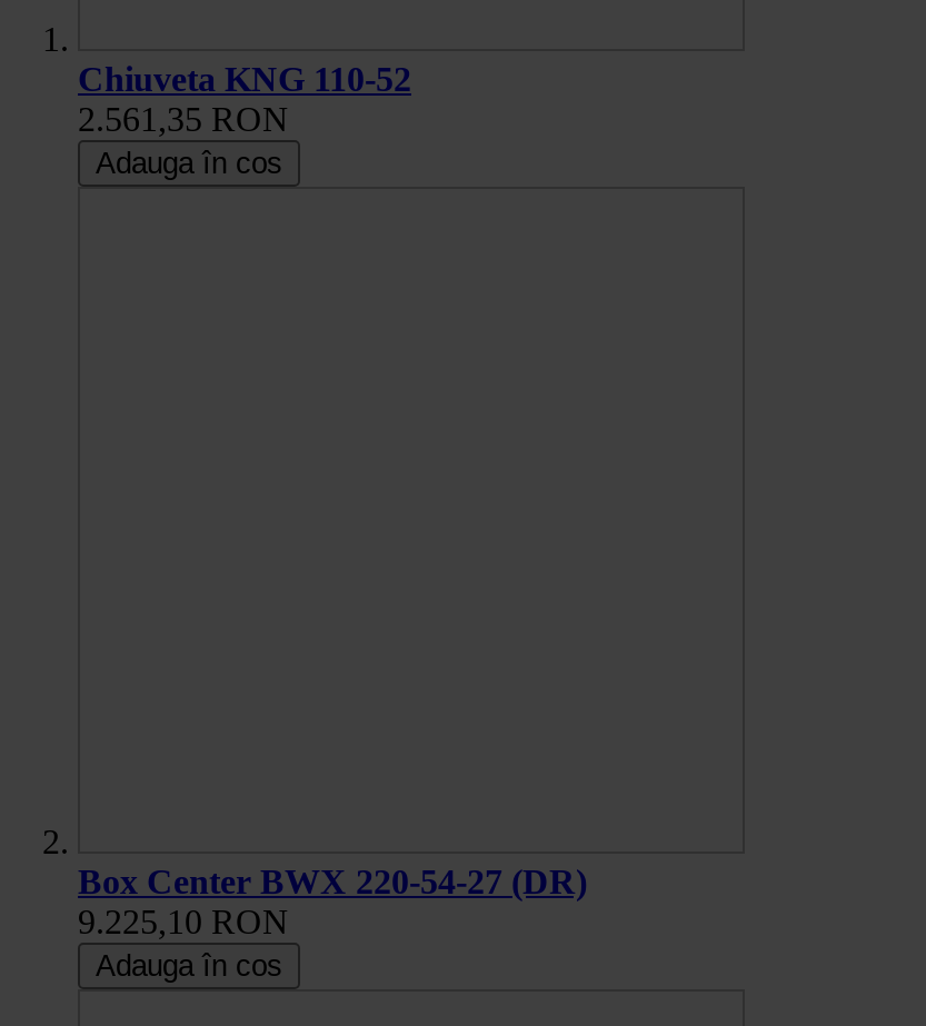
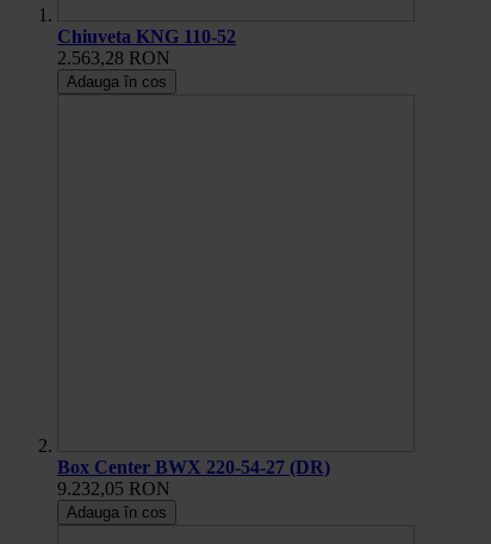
[78,100,289,138] 2.561,35 RON -> [57,48,170,68] 2.563,28 RON
[78,902,289,940] 9.225,10 RON -> [57,478,170,499] 9.232,05 RON

